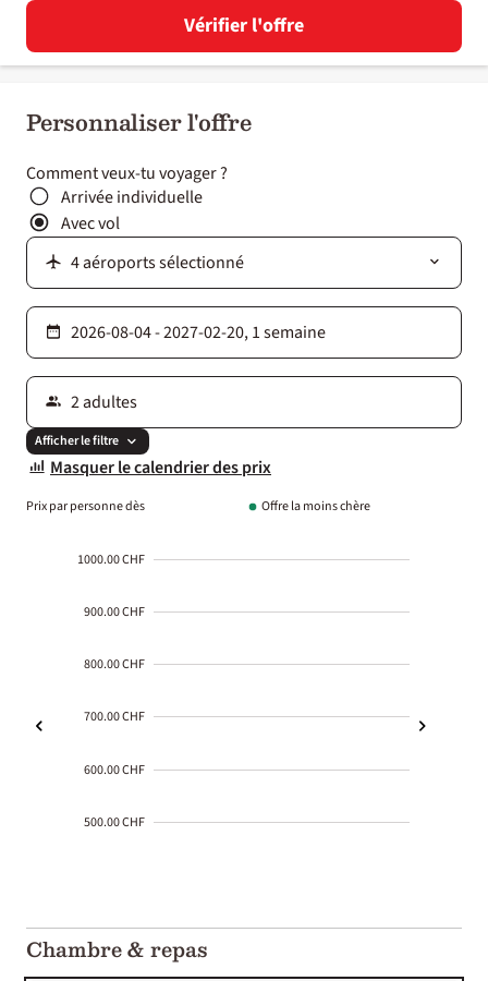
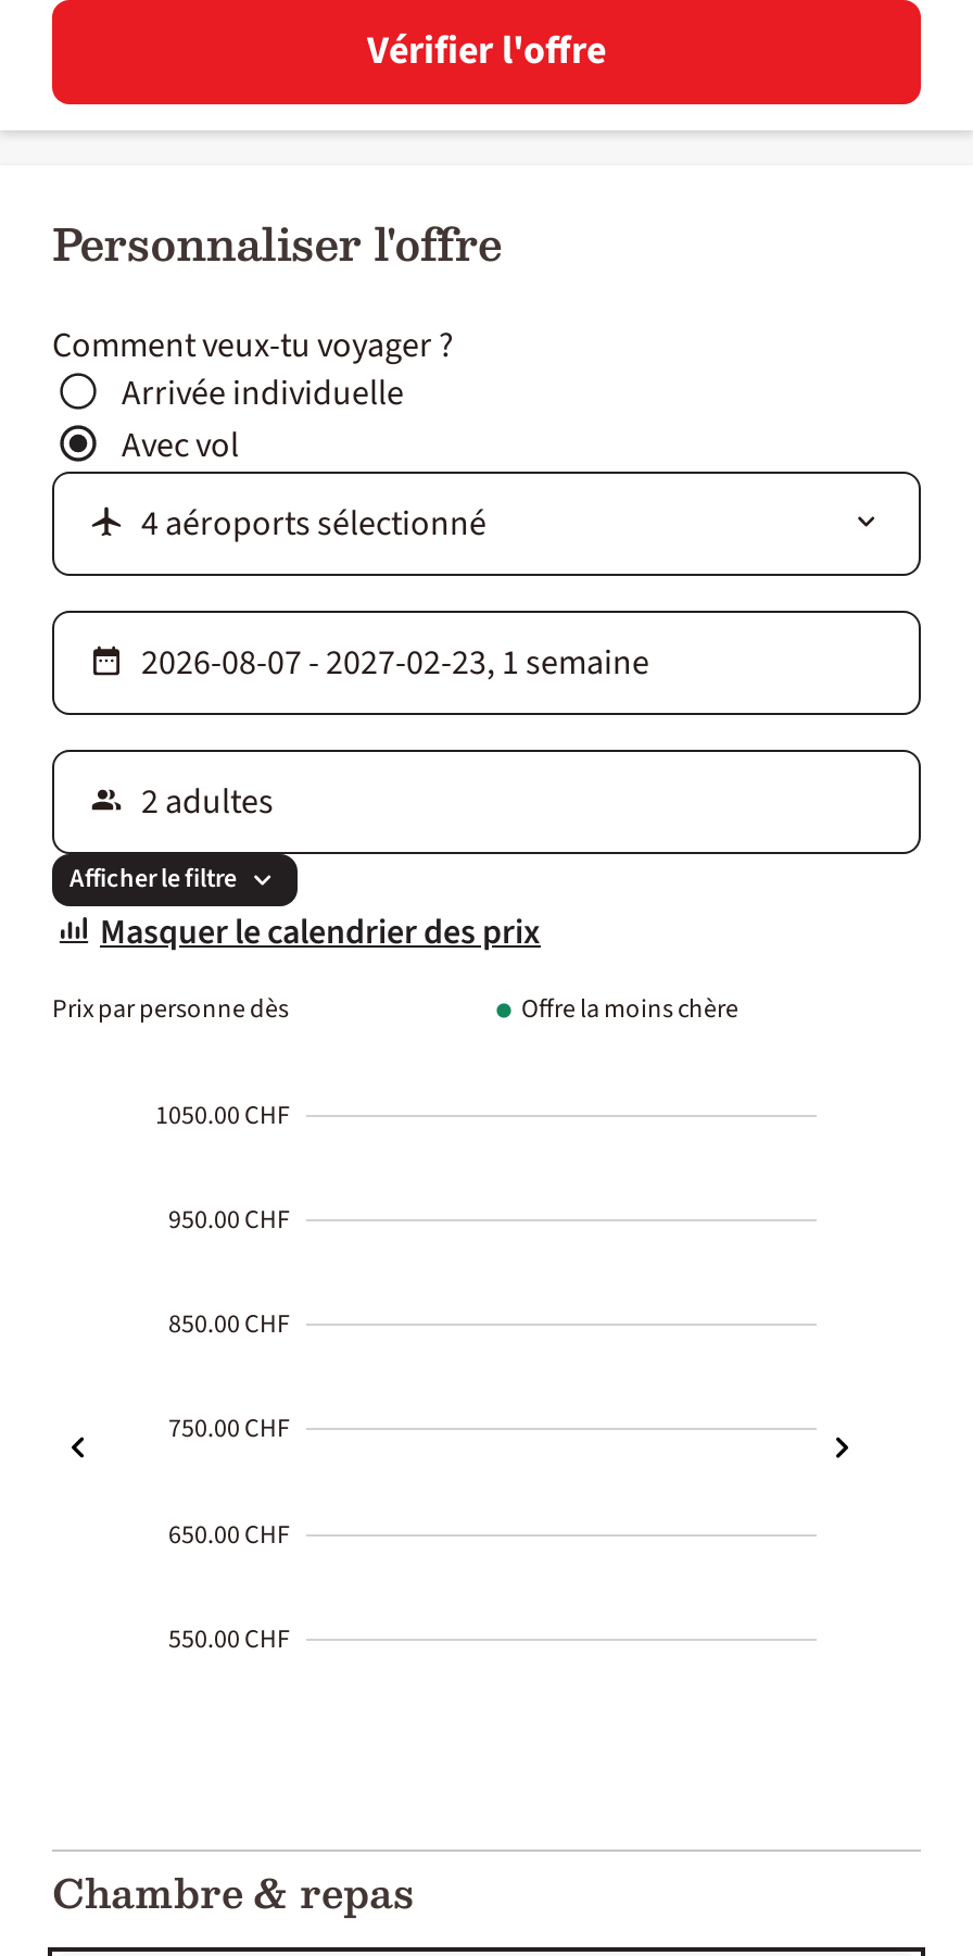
[78,550,145,568] 1000.00 CHF -> [155,1096,290,1133] 1050.00 CHF
[84,603,145,621] 900.00 CHF -> [168,1201,290,1238] 950.00 CHF
[84,655,145,674] 800.00 CHF -> [168,1306,290,1343] 850.00 CHF
[84,708,145,726] 700.00 CHF -> [168,1411,290,1448] 750.00 CHF
[84,760,145,779] 600.00 CHF -> [168,1516,290,1553] 650.00 CHF
[84,813,145,832] 500.00 CHF -> [168,1621,290,1658] 550.00 CHF

